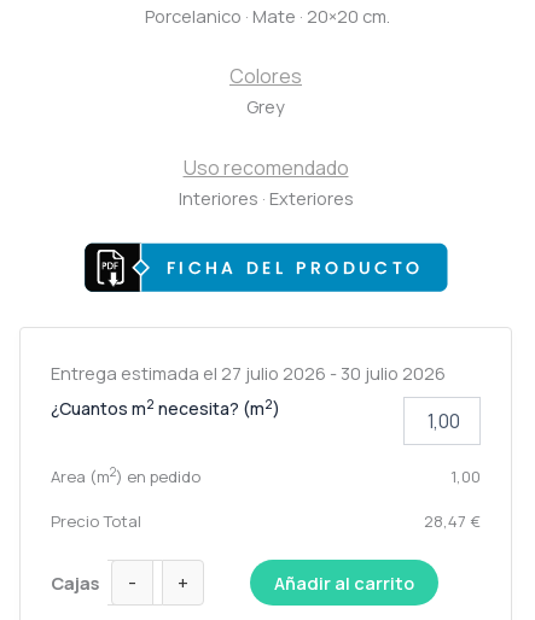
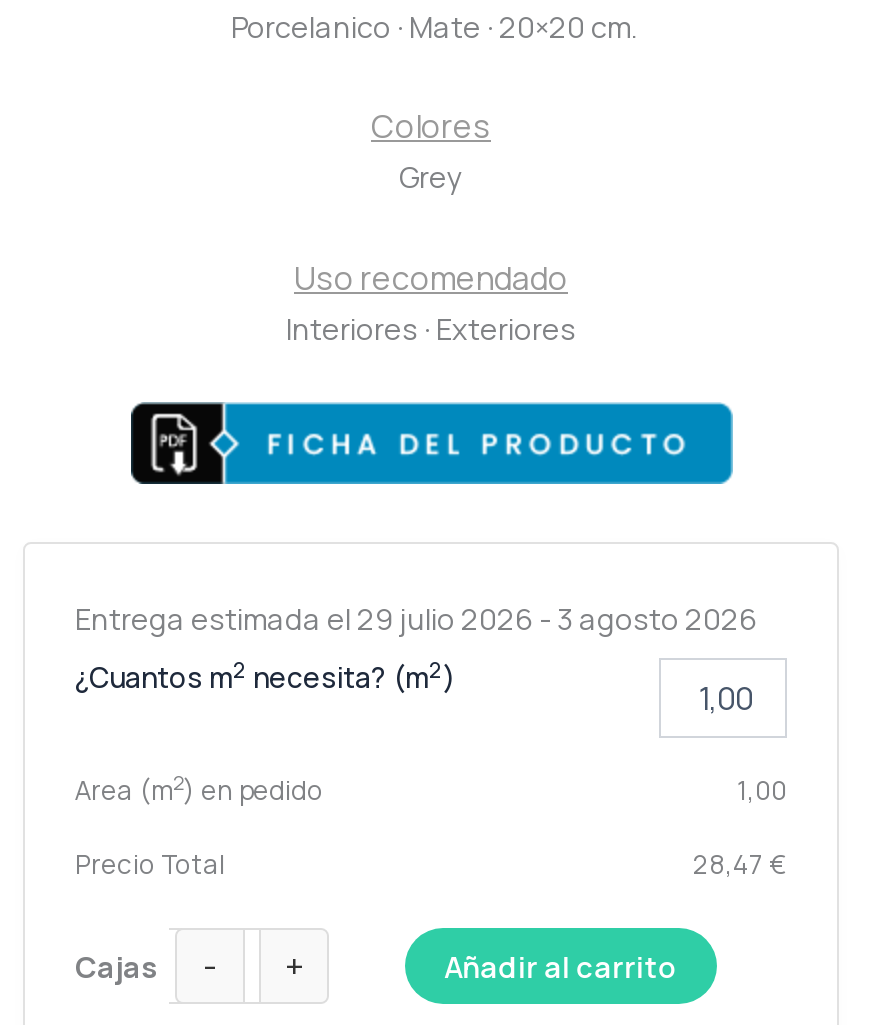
[51,361,446,385] Entrega estimada el 27 julio 2026 - 30 julio 2026 -> [75,598,757,638] Entrega estimada el 29 julio 2026 - 3 agosto 2026

